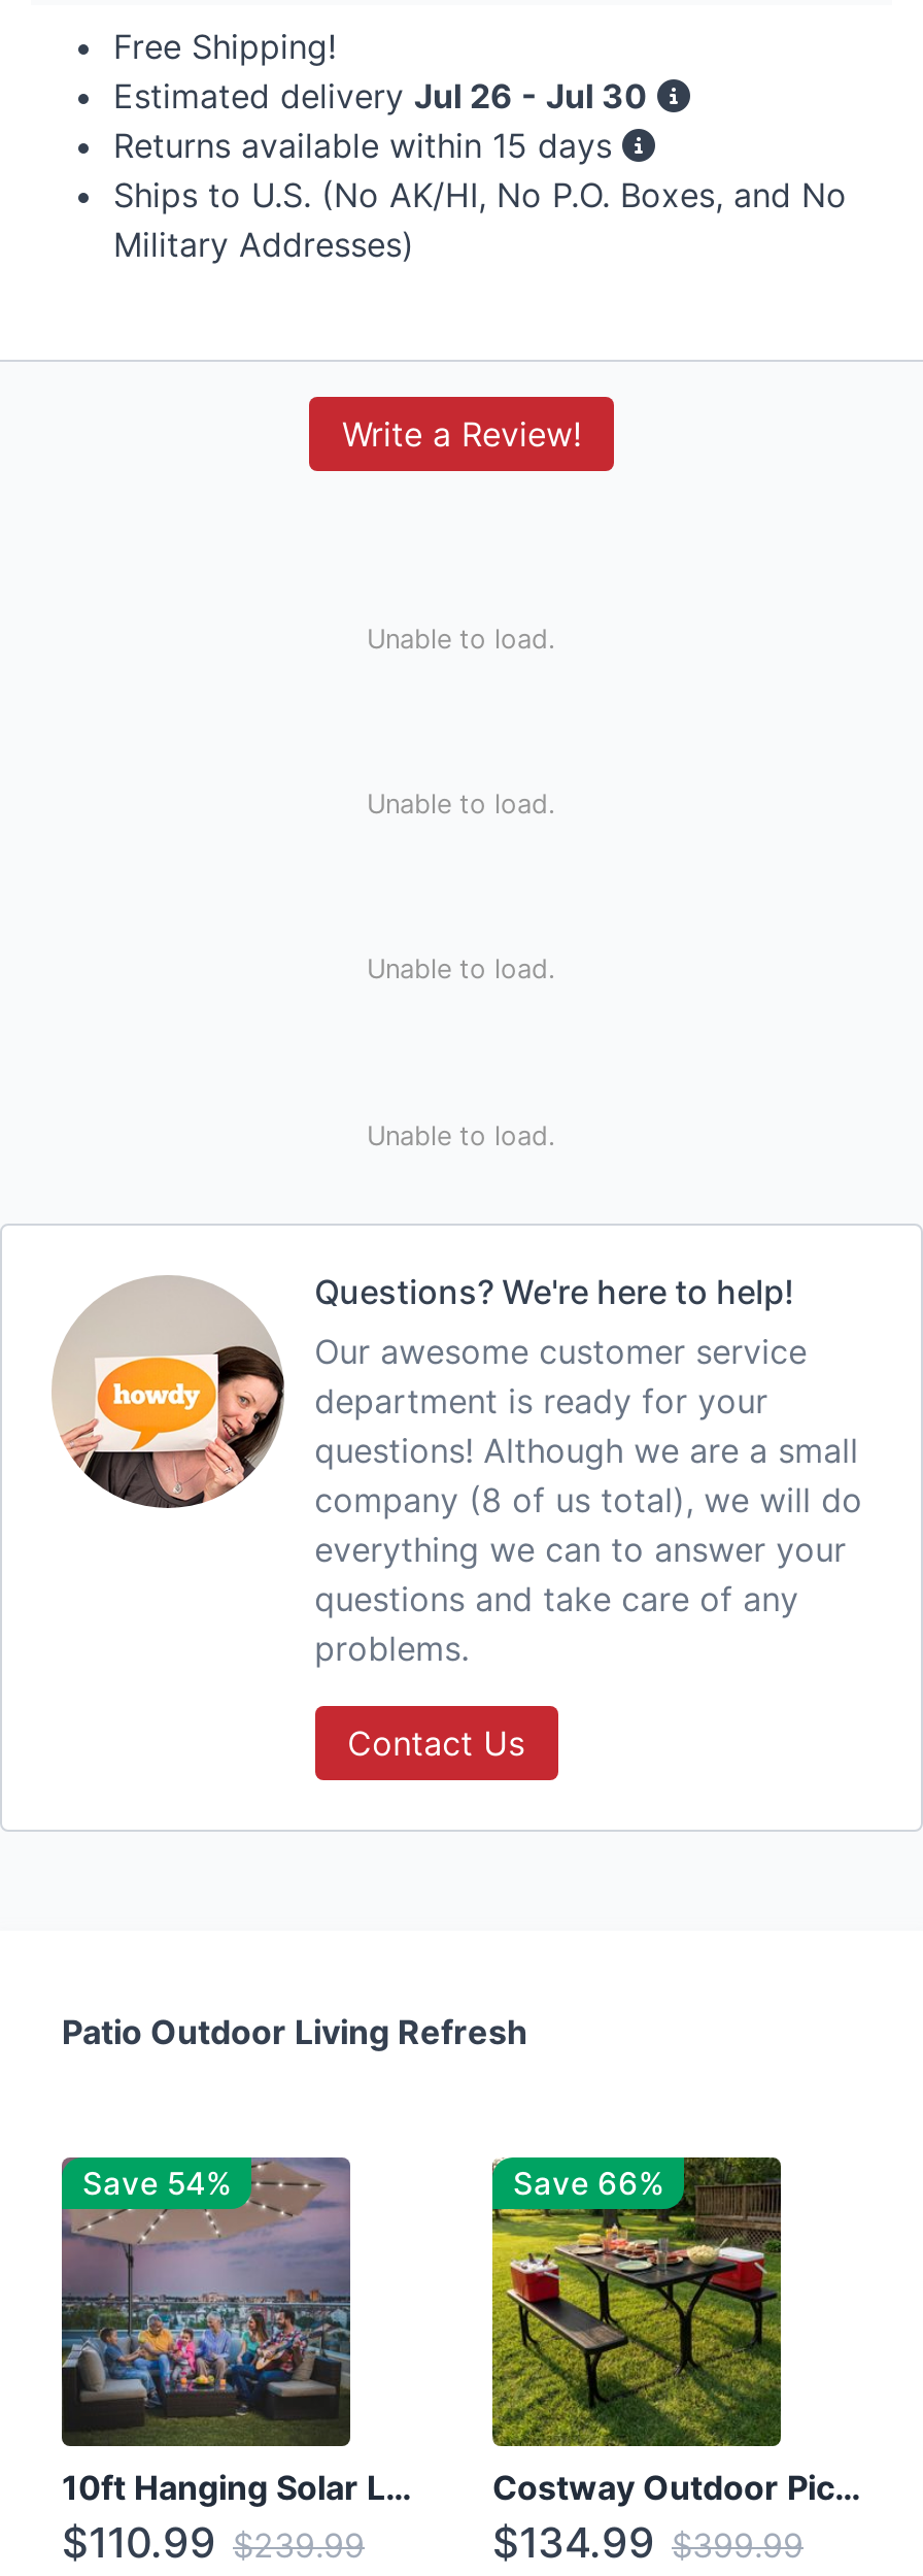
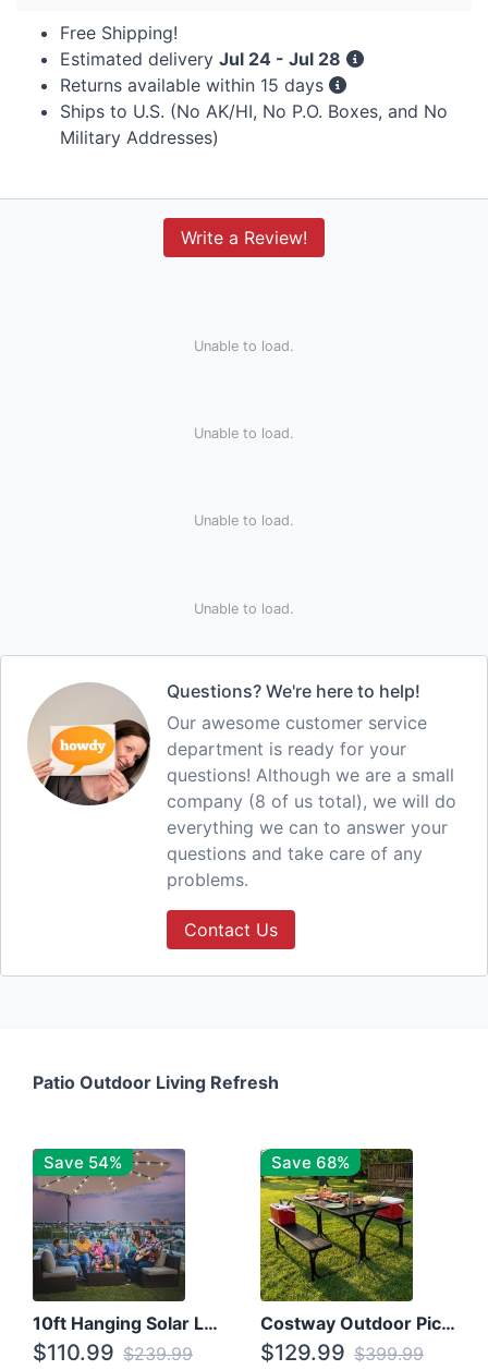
[113,75,647,117] Estimated delivery Jul 26 - Jul 30 -> [60,48,341,70] Estimated delivery Jul 24 - Jul 28
[513,2164,663,2203] Save 66% -> [271,1152,350,1173] Save 68%
[492,2518,804,2568] $134.99 $399.99 -> [260,1340,424,1366] $129.99 $399.99

